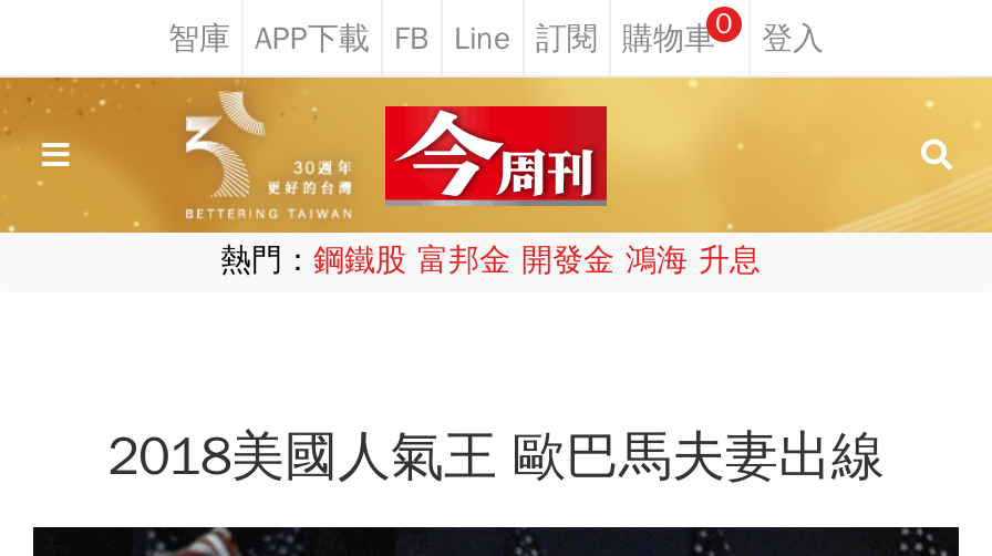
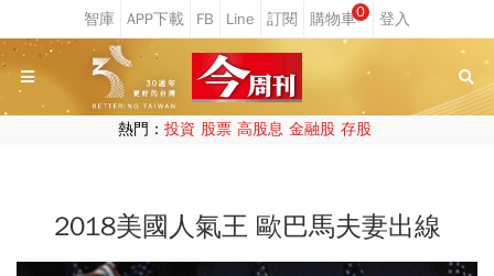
[220,241,761,279] 熱門：鋼鐵股 富邦金 開發金 鴻海 升息 -> [117,120,371,139] 熱門：投資 股票 高股息 金融股 存股

